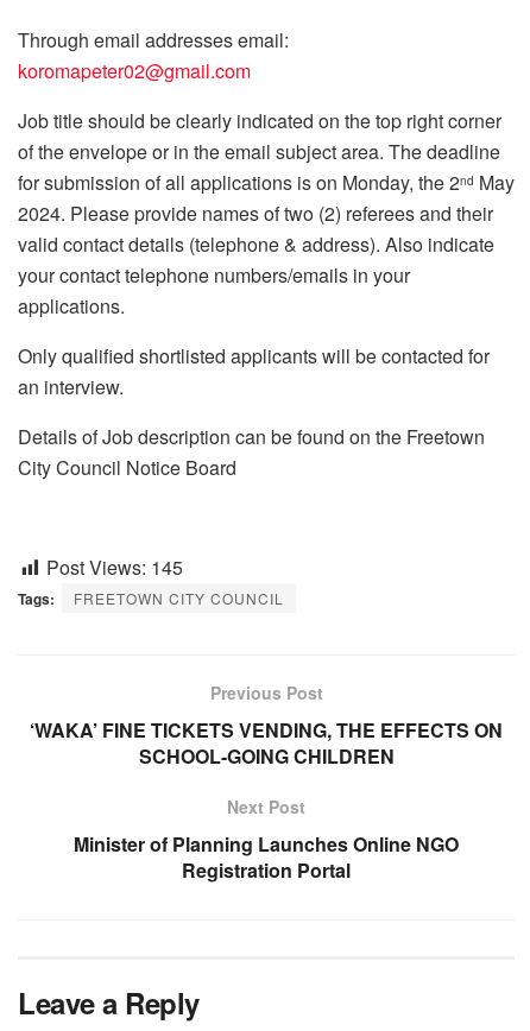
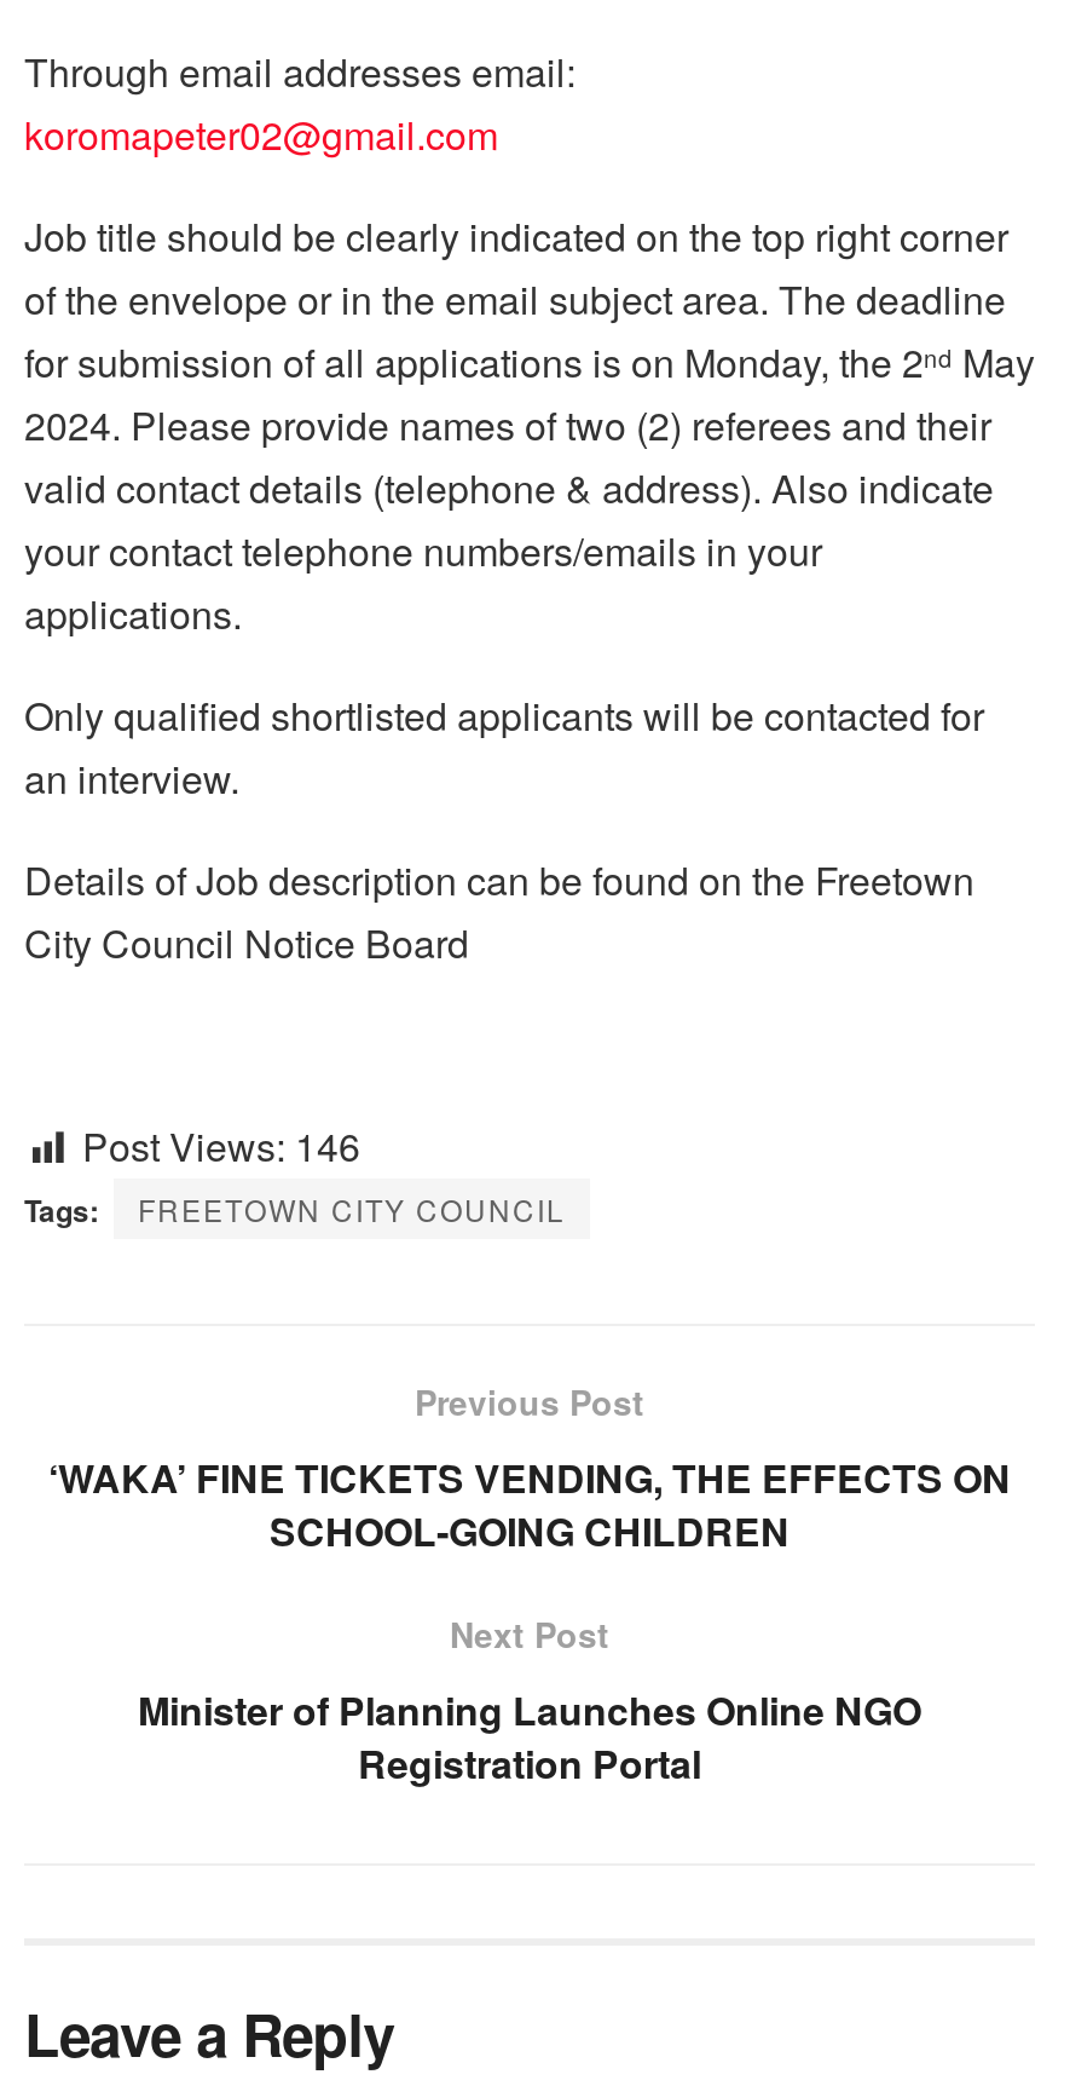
[46,553,183,580] Post Views: 145 -> [82,1117,360,1173] Post Views: 146

